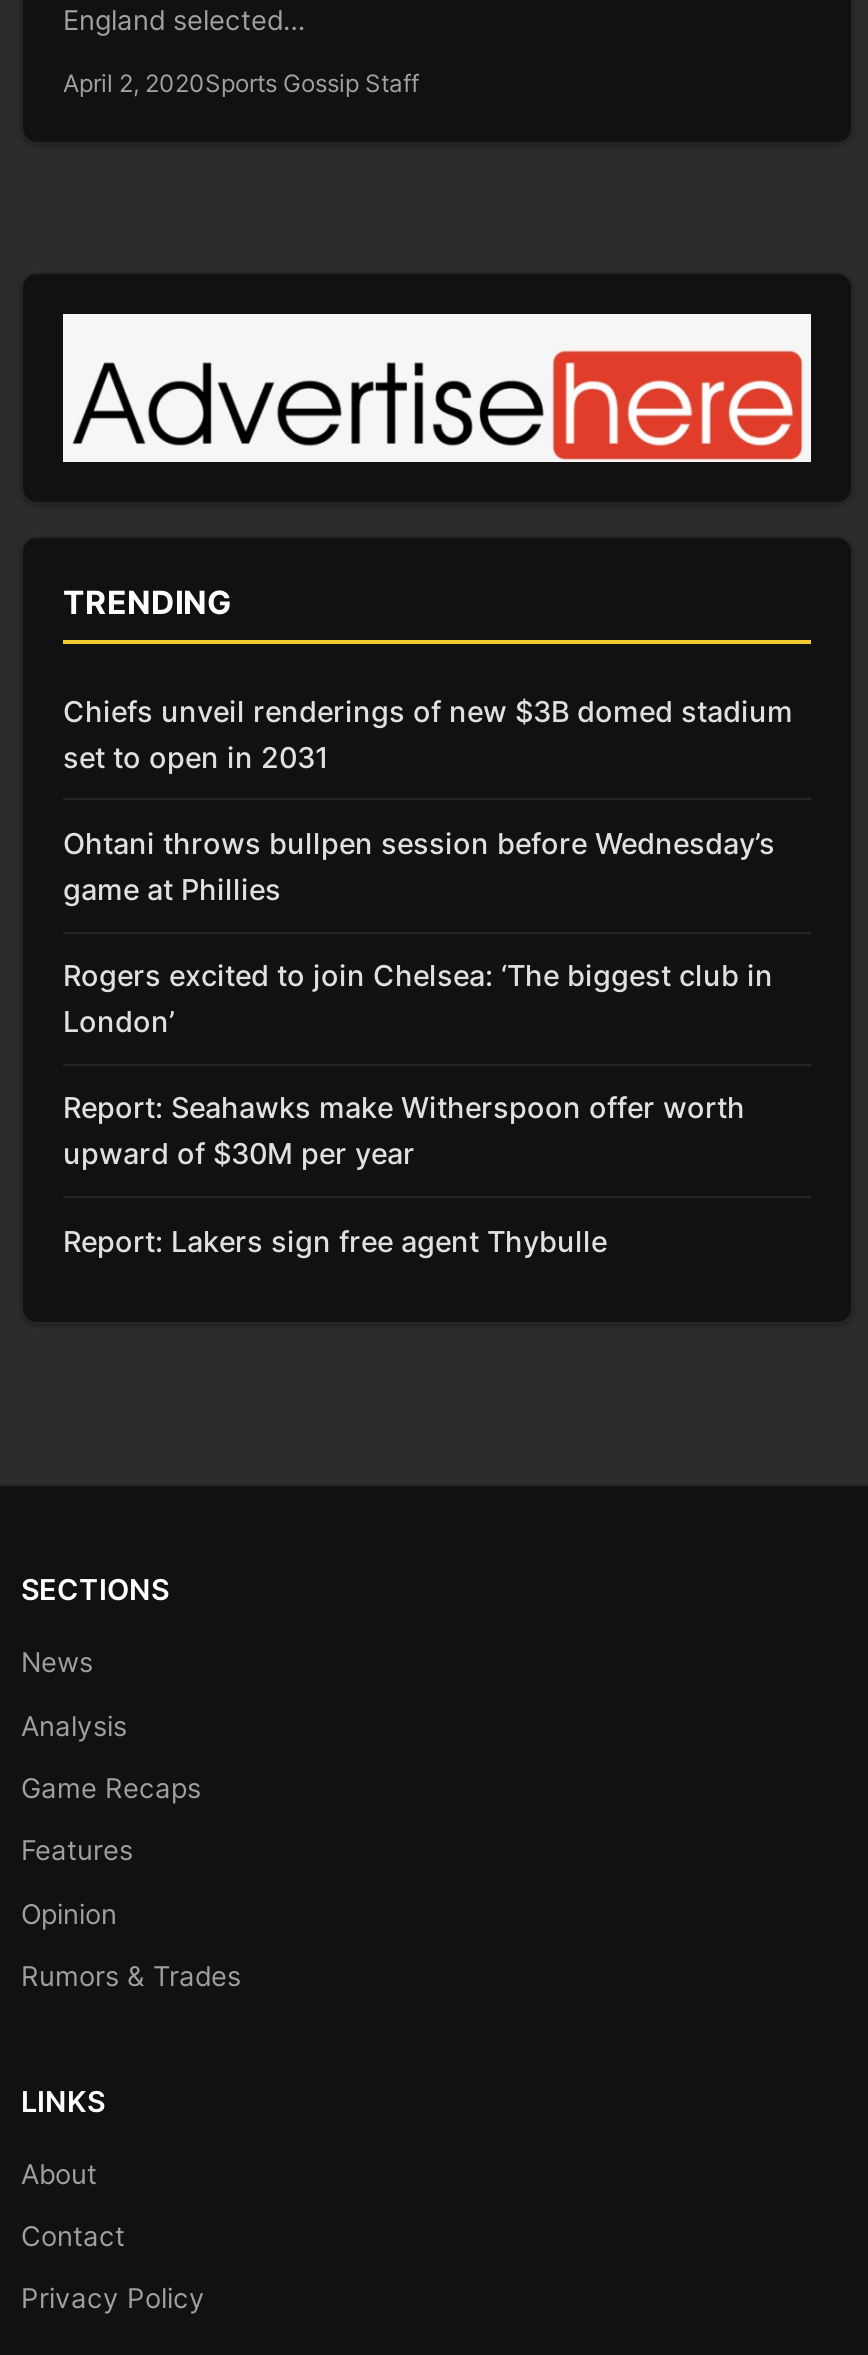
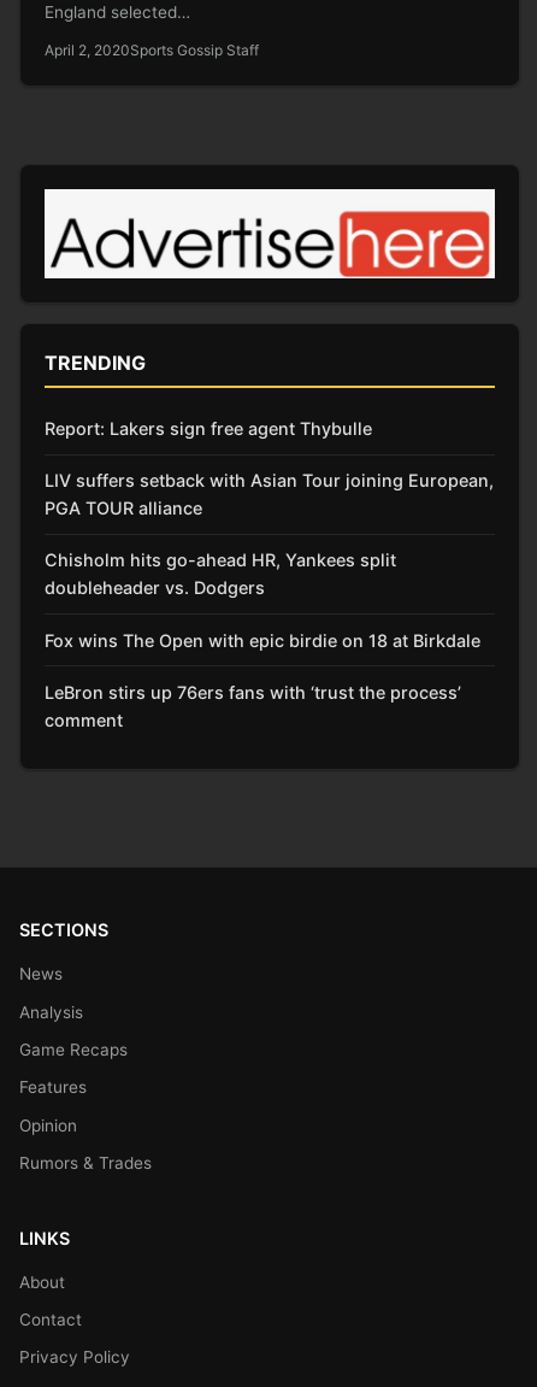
[63,694,793,1171] Chiefs unveil renderings of new $3B domed stadium | set to open in 2031 | Ohtani throws bullpen session before Wednesday’s | game at Phillies | Rogers excited to join Chelsea: ‘The biggest club in | London’ | Report: Seahawks make Witherspoon offer worth | upward of $30M per year -> none
moved [63,1223,607,1257] -> [45,418,372,439]: Report: Lakers sign free agent Thybulle
none -> [45,470,494,730] LIV suffers setback with Asian Tour joining European, | PGA TOUR alliance | Chisholm hits go-ahead HR, Yankees split | doubleheader vs. Dodgers | Fox wins The Open with epic birdie on 18 at Birkdale | LeBron stirs up 76ers fans with ‘trust the process’ | comment

